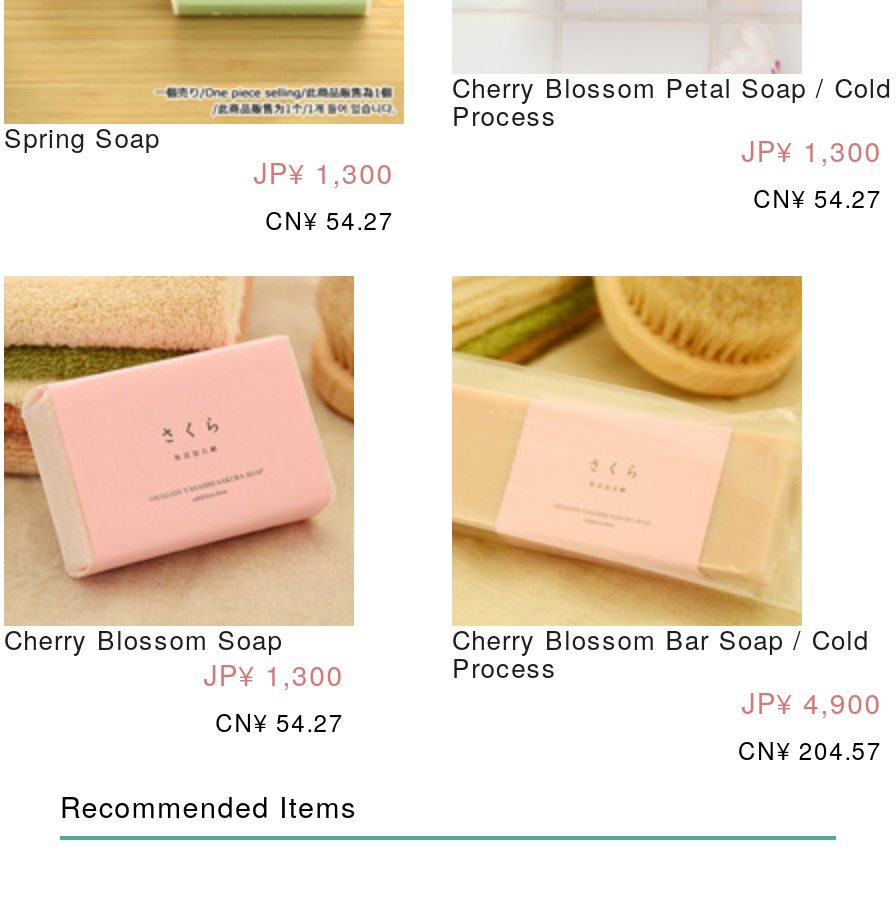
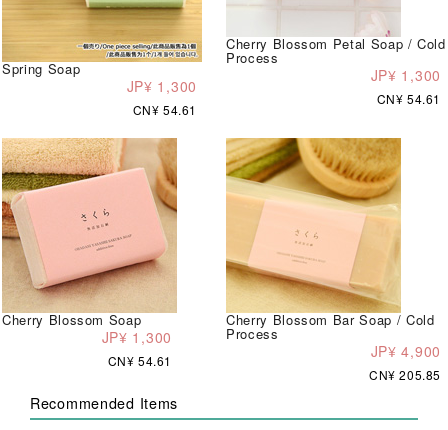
[753,179,882,213] CN¥ 54.27 -> [377,90,441,107] CN¥ 54.61
[265,201,394,235] CN¥ 54.27 -> [133,101,197,118] CN¥ 54.61
[215,703,344,737] CN¥ 54.27 -> [108,352,172,369] CN¥ 54.61
[738,731,882,765] CN¥ 204.57 -> [369,366,441,383] CN¥ 205.85

